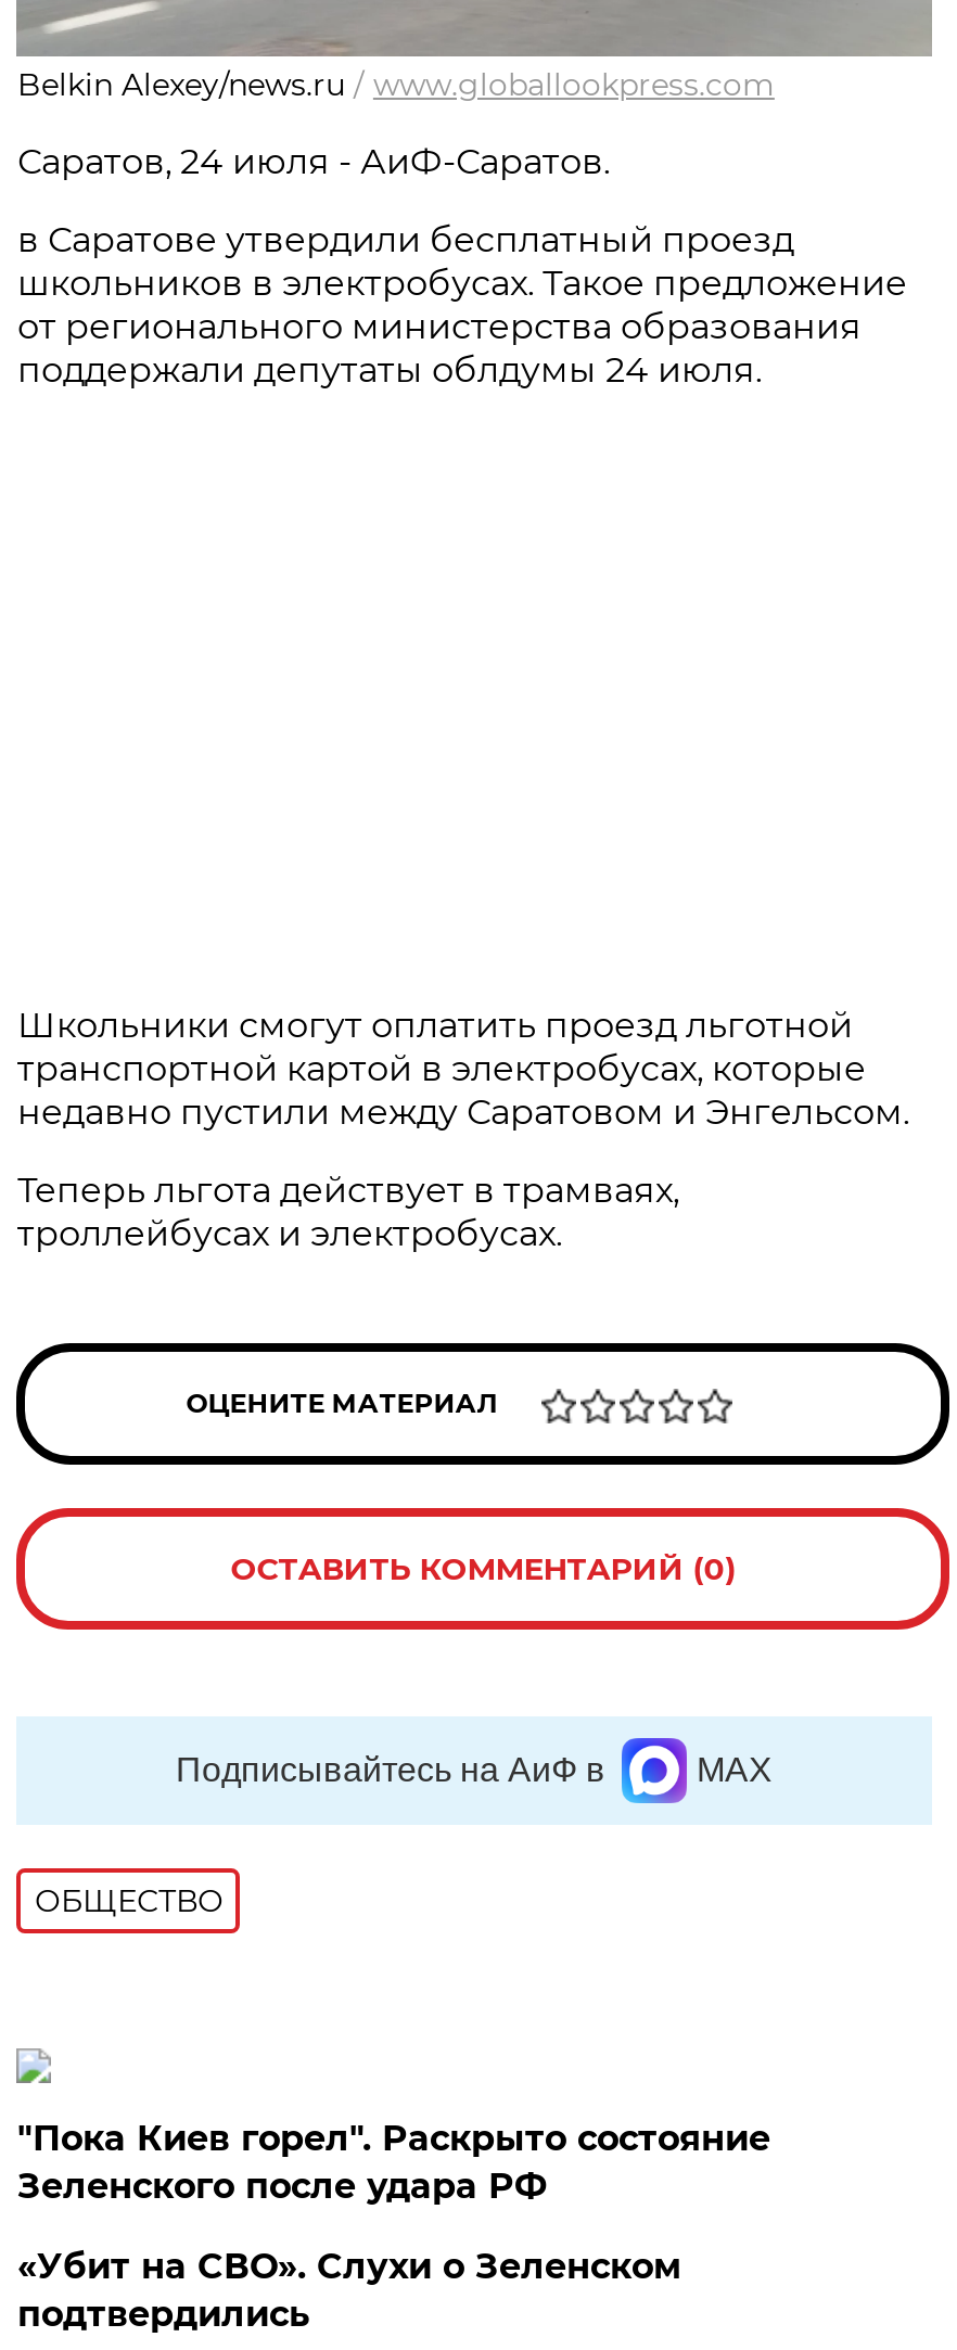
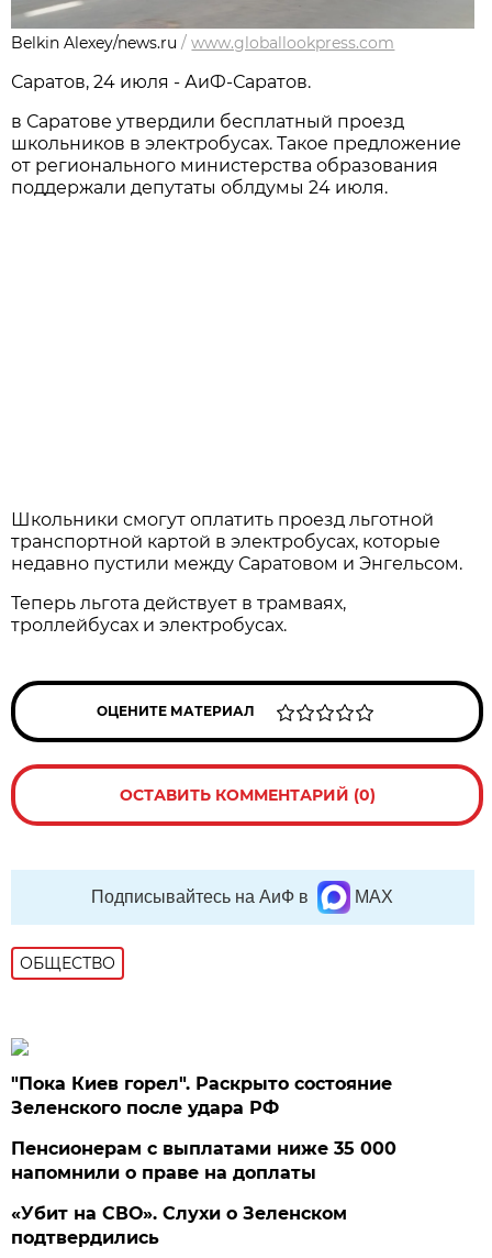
none -> [11,1138,397,1183] Пенсионерам с выплатами ниже 35 000 | напомнили о праве на доплаты

